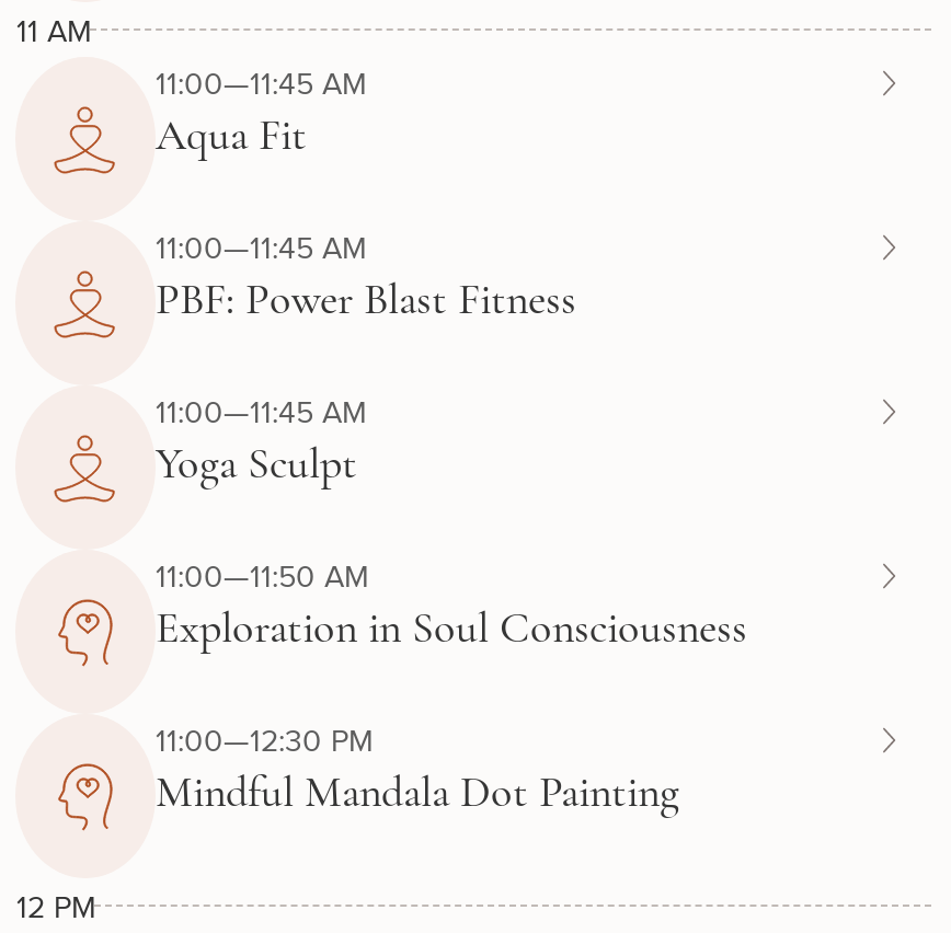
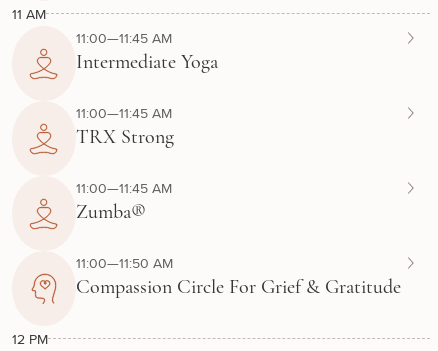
[156,110,307,162] Aqua Fit -> [76,50,218,74] Intermediate Yoga
[156,274,576,326] PBF: Power Blast Fitness -> [76,125,174,149] TRX Strong
[156,438,357,491] Yoga Sculpt -> [76,200,146,224] Zumba®
[156,602,747,819] Exploration in Soul Consciousness | 11:00—12:30 PM | Mindful Mandala Dot Painting -> [76,275,401,299] Compassion Circle For Grief & Gratitude

